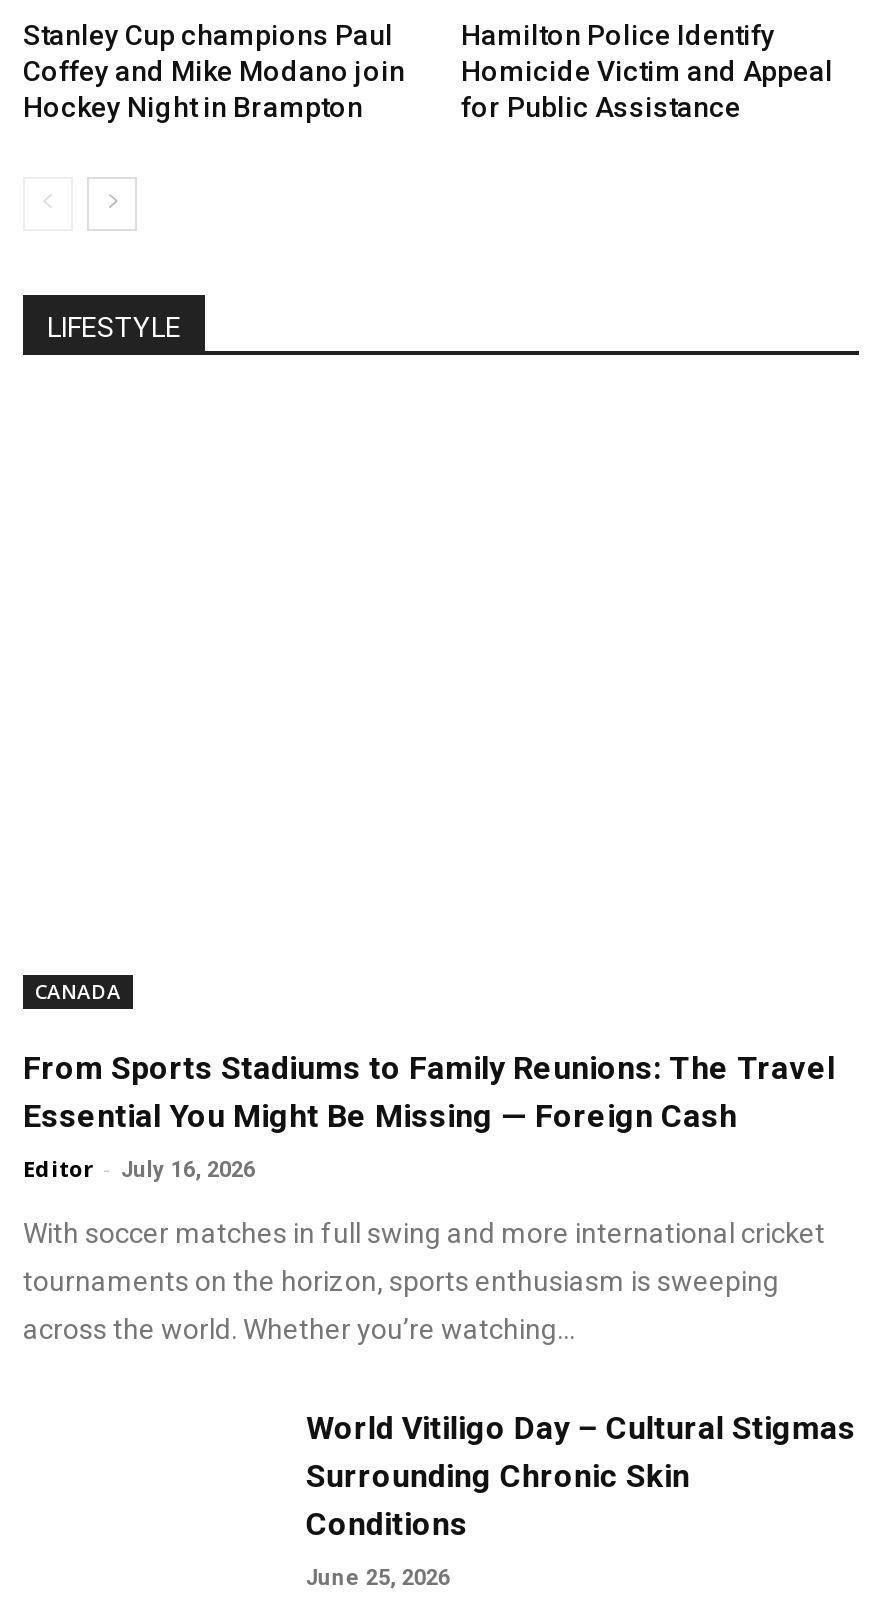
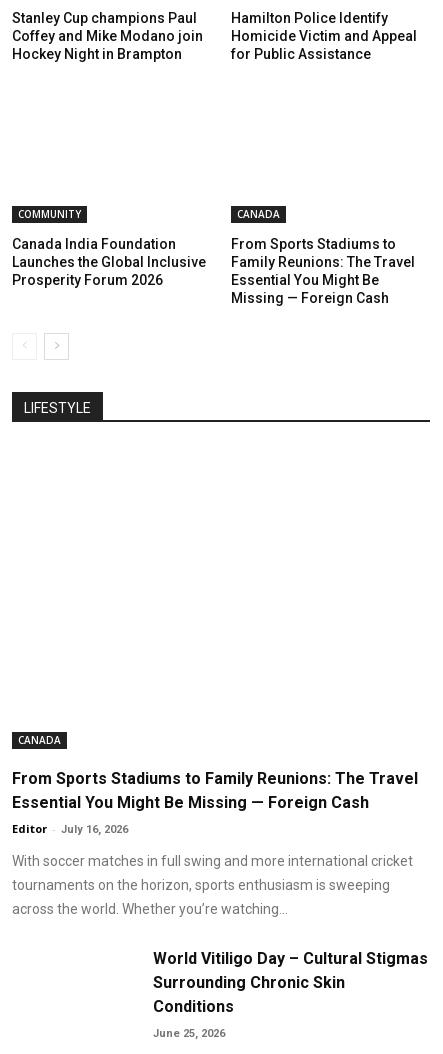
none -> [12,207,206,288] COMMUNITY | Canada India Foundation | Launches the Global Inclusive | Prosperity Forum 2026
none -> [231,207,415,306] CANADA | From Sports Stadiums to | Family Reunions: The Travel | Essential You Might Be | Missing — Foreign Cash

